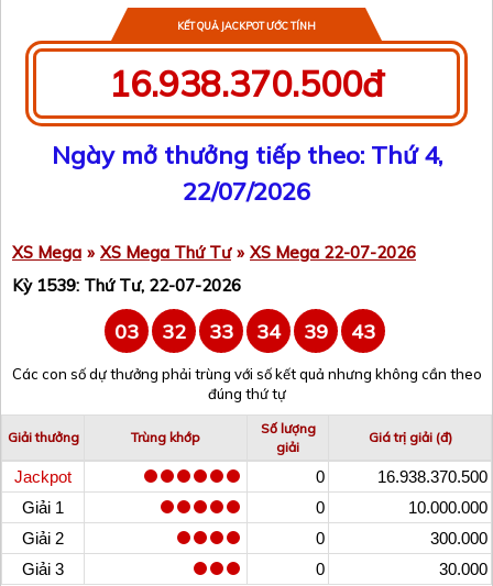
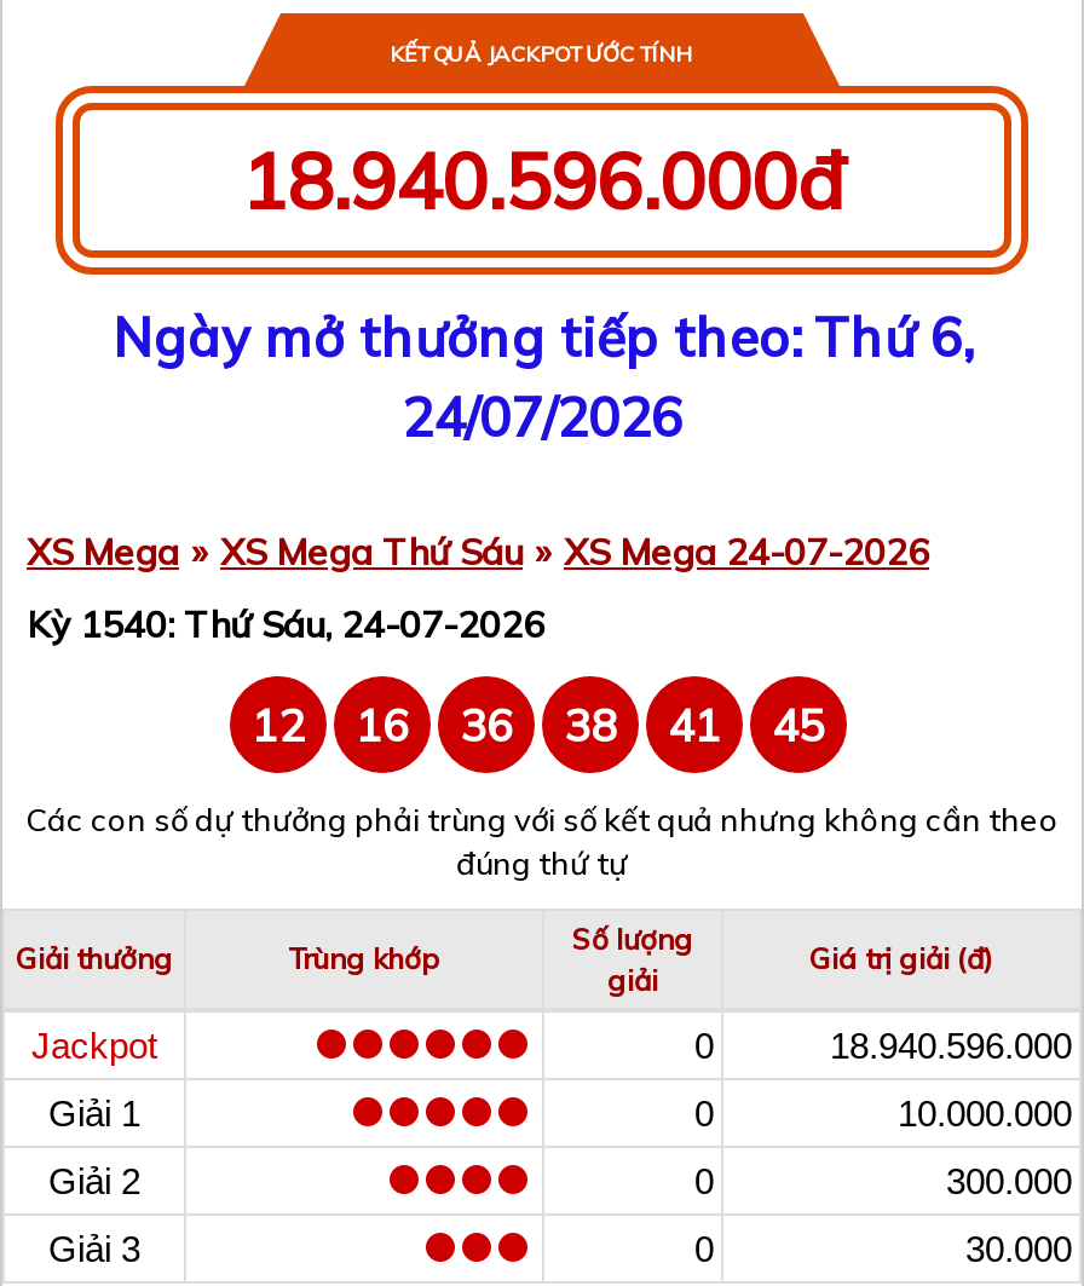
[109,61,384,105] 16.938.370.500đ -> [241,131,843,228] 18.940.596.000đ
[51,139,442,206] Ngày mở thưởng tiếp theo: Thứ 4, | 22/07/2026 -> [113,303,971,451] Ngày mở thưởng tiếp theo: Thứ 6, | 24/07/2026
[12,242,416,263] XS Mega » XS Mega Thứ Tư » XS Mega 22-07-2026 -> [27,528,929,574] XS Mega » XS Mega Thứ Sáu » XS Mega 24-07-2026
[12,275,241,296] Kỳ 1539: Thứ Tư, 22-07-2026 -> [27,601,544,647] Kỳ 1540: Thứ Sáu, 24-07-2026
[114,319,375,344] 03 | 32 | 33 | 34 | 39 | 43 -> [252,698,825,753] 12 | 16 | 36 | 38 | 41 | 45
[377,467,487,486] 16.938.370.500 -> [830,1024,1072,1065] 18.940.596.000

